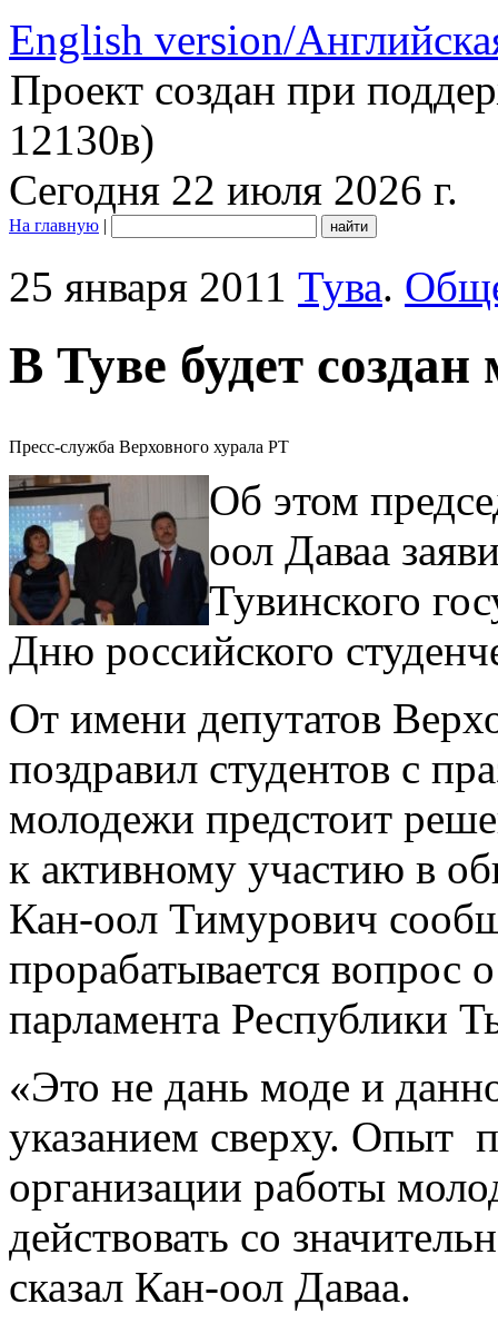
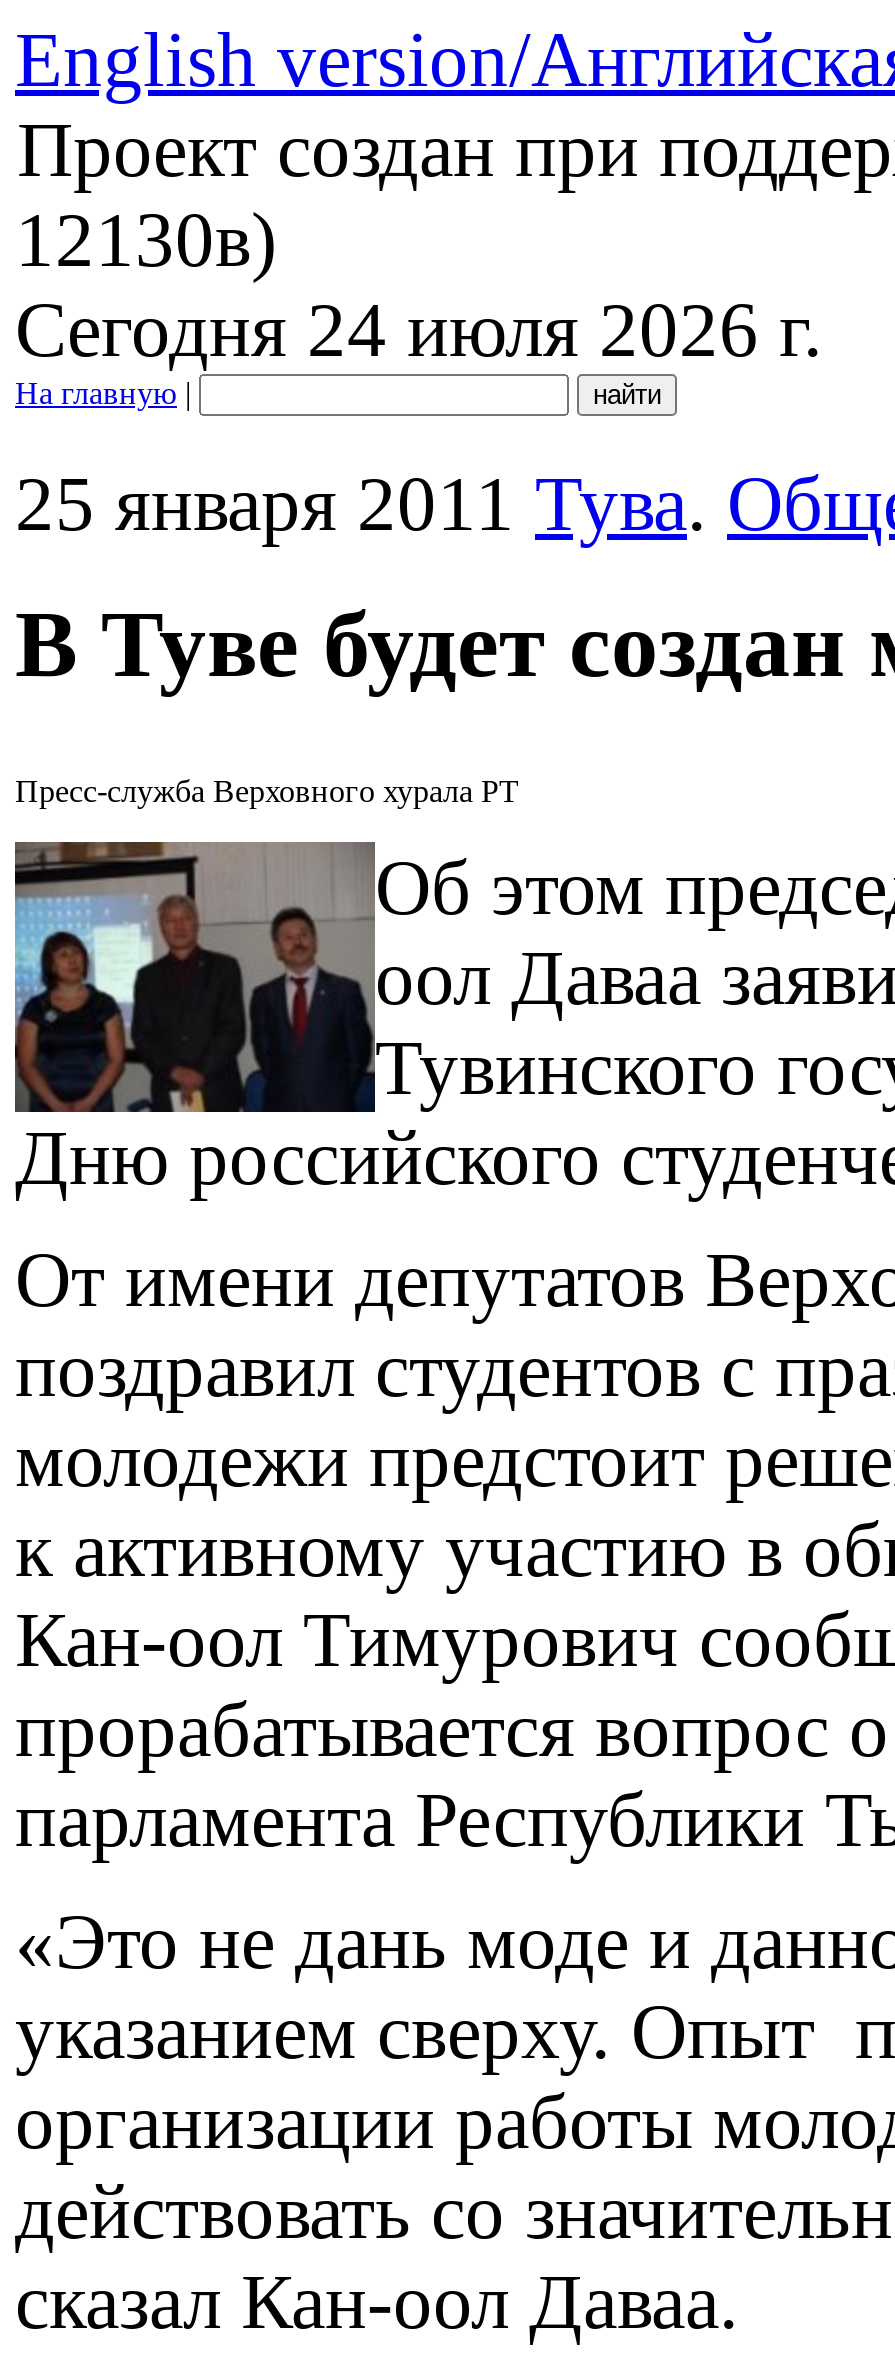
[9,166,458,214] Сегодня 22 июля 2026 г. -> [15,286,823,372] Сегодня 24 июля 2026 г.

